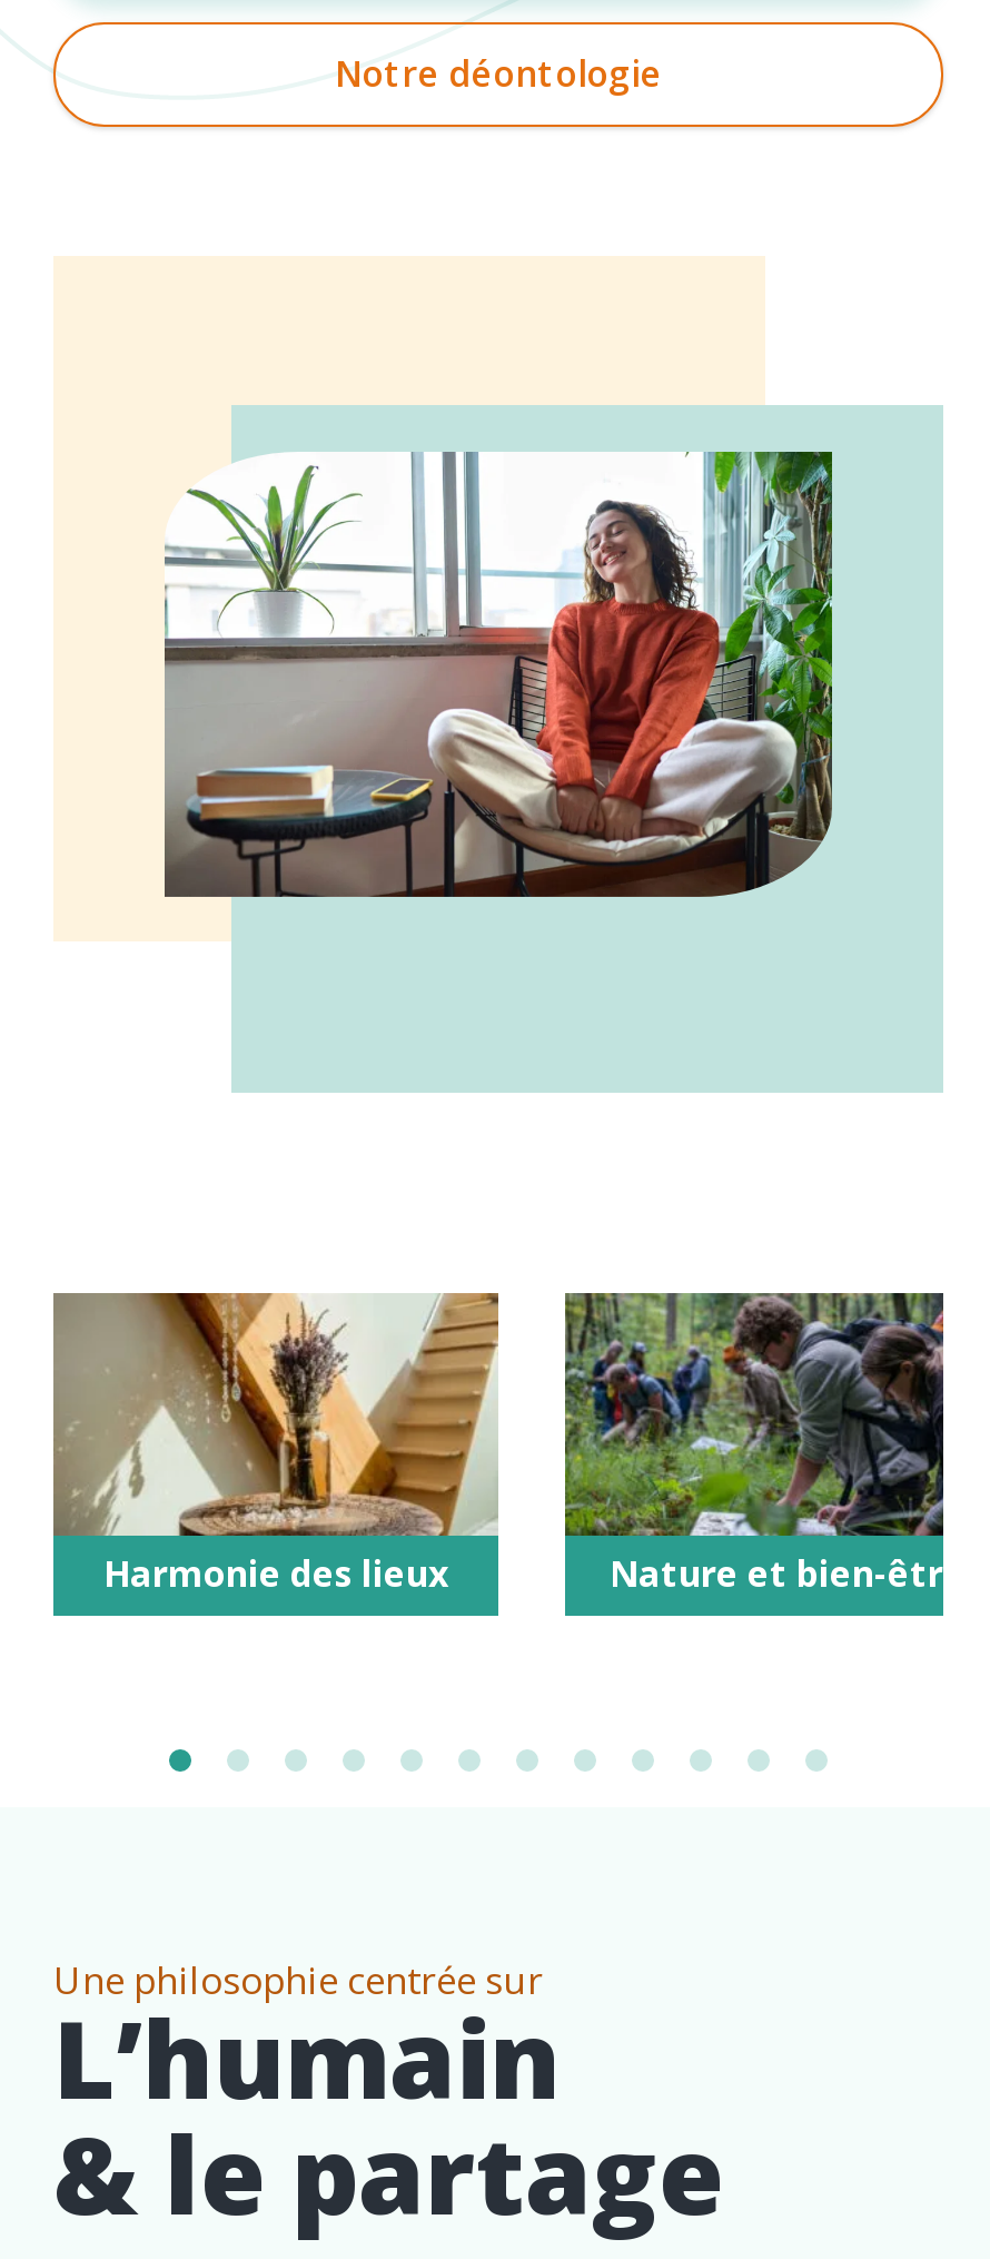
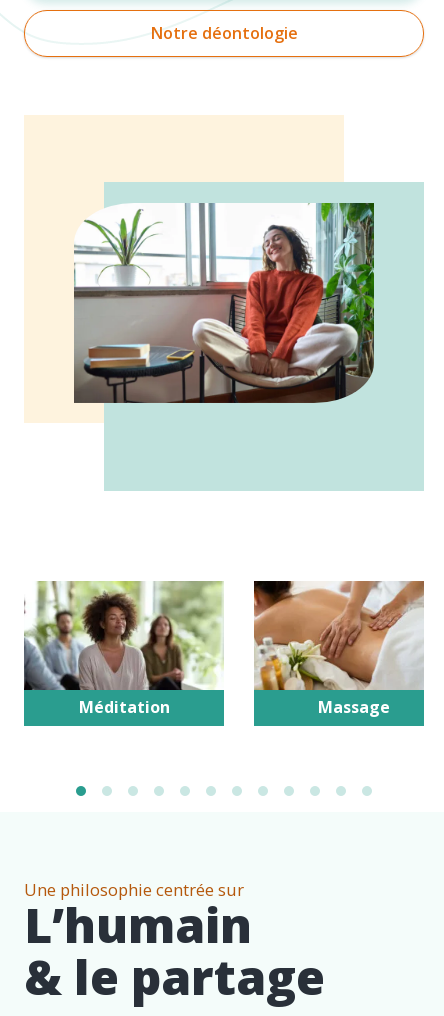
[51,1291,501,1536] [image] -> [24,581,224,691] [image]
[103,1291,966,1599] [image] | Harmonie des lieux | Nature et bien-être -> [78,580,424,718] [image] | Méditation | Massage

